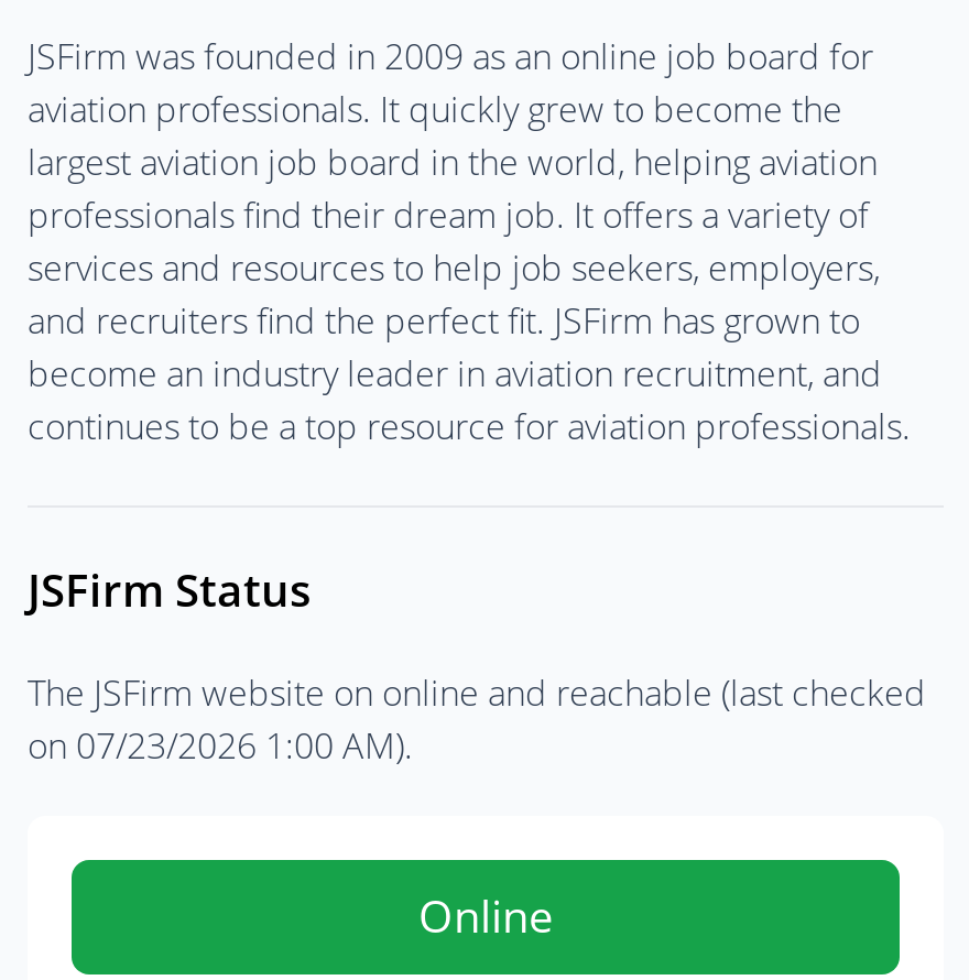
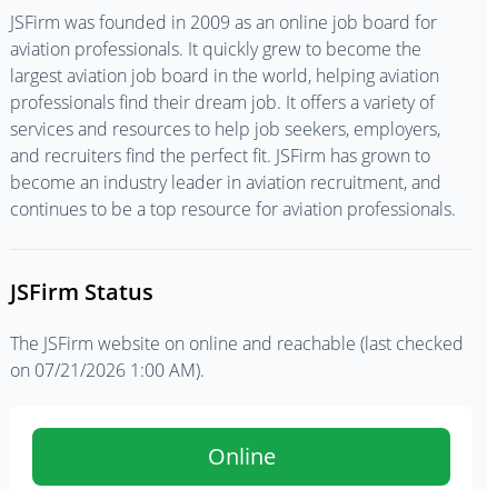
[28,721,413,770] on 07/23/2026 1:00 AM). -> [10,358,205,382] on 07/21/2026 1:00 AM).

